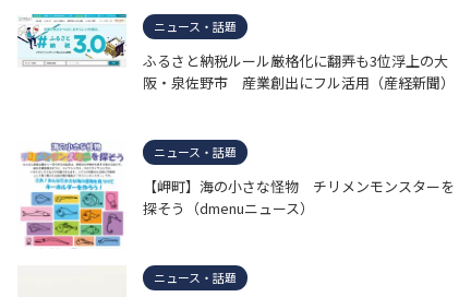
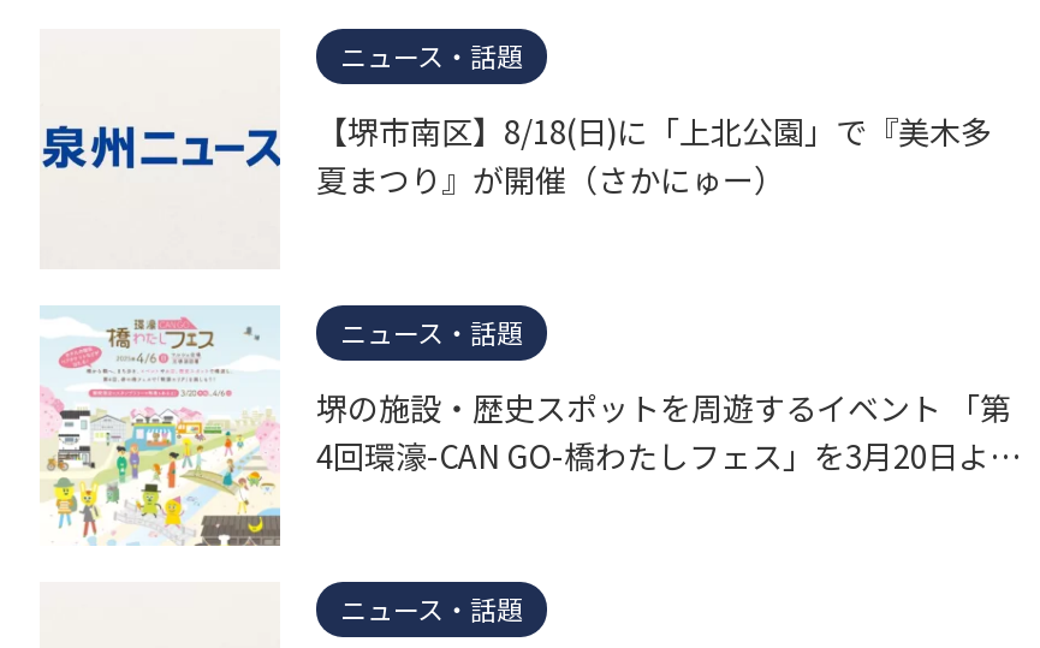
[17,13,455,93] [image] | ふるさと納税ルール厳格化に翻弄も3位浮上の大 | 阪・泉佐野市 産業創出にフル活用（産経新聞） -> [40,29,992,202] [image] | 【堺市南区】8/18(日)に「上北公園」で『美木多 | 夏まつり』が開催（さかにゅー）
[19,141,455,249] [image] | 【岬町】海の小さな怪物 チリメンモンスターを | 探そう（dmenuニュース） -> [40,305,1021,548] [image] | 堺の施設・歴史スポットを周遊するイベント 「第 | 4回環濠-CAN GO-橋わたしフェス」を3月20日よ…

